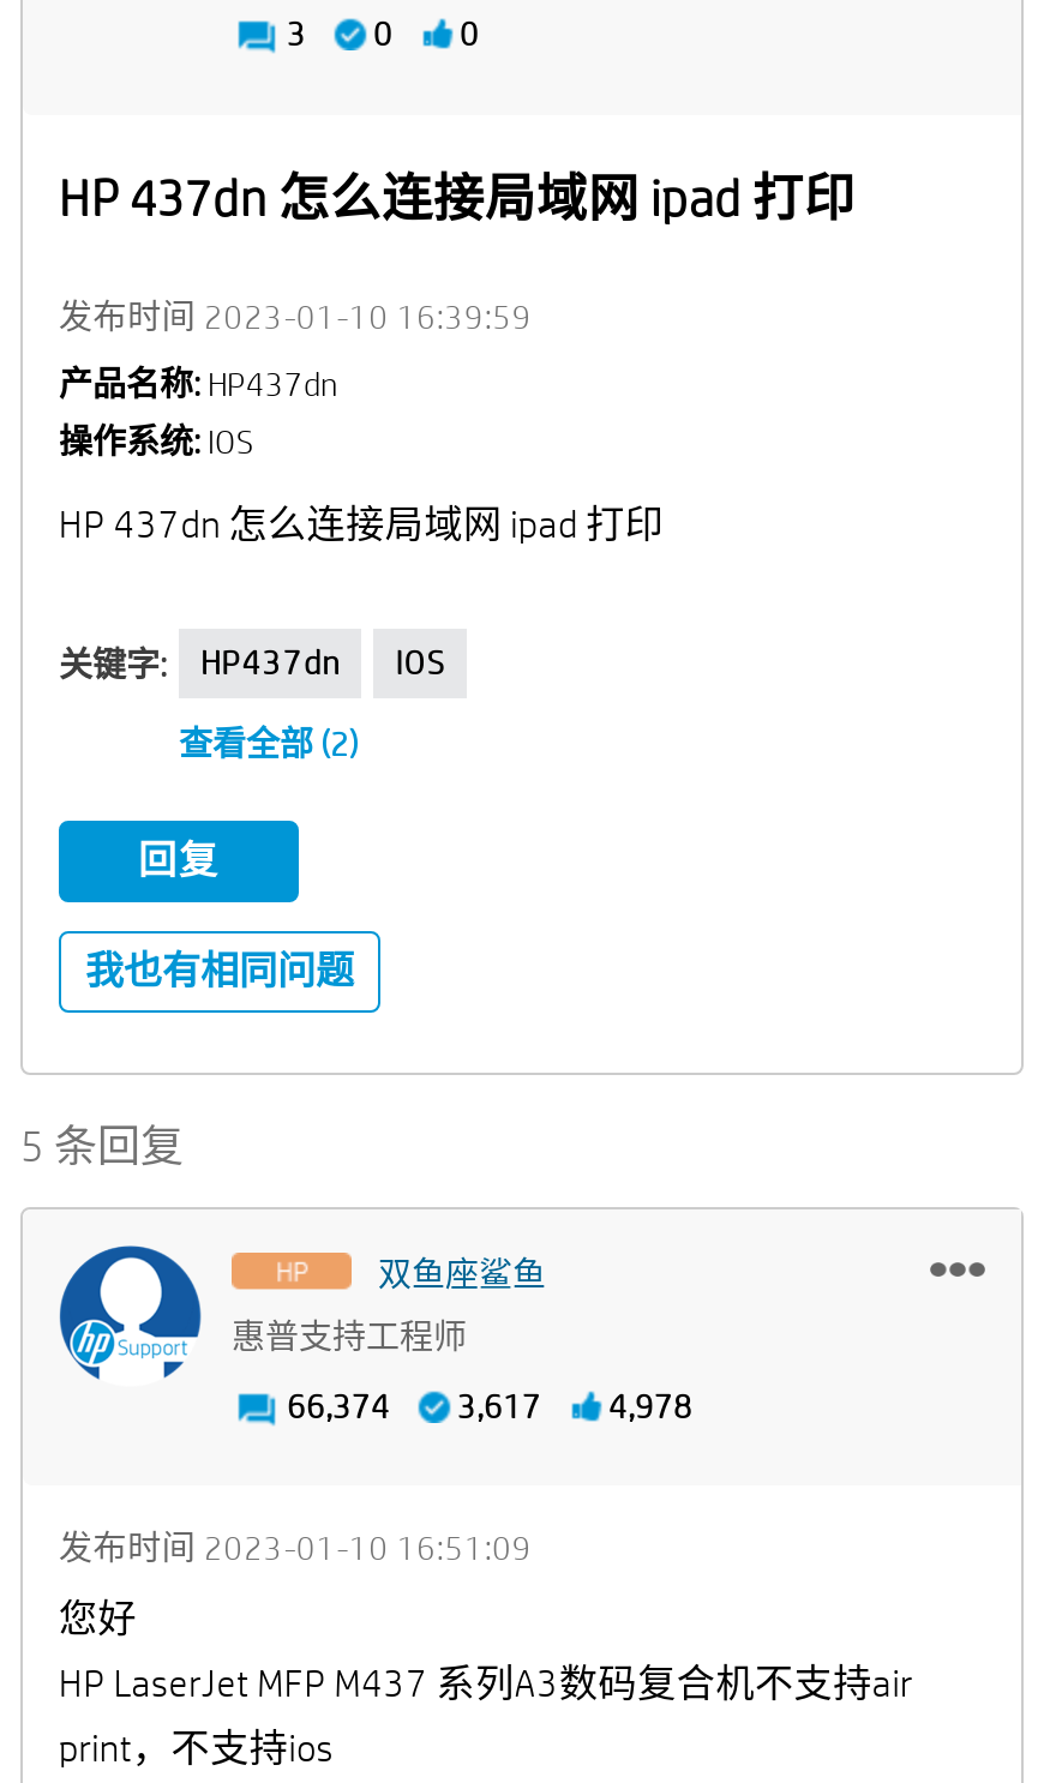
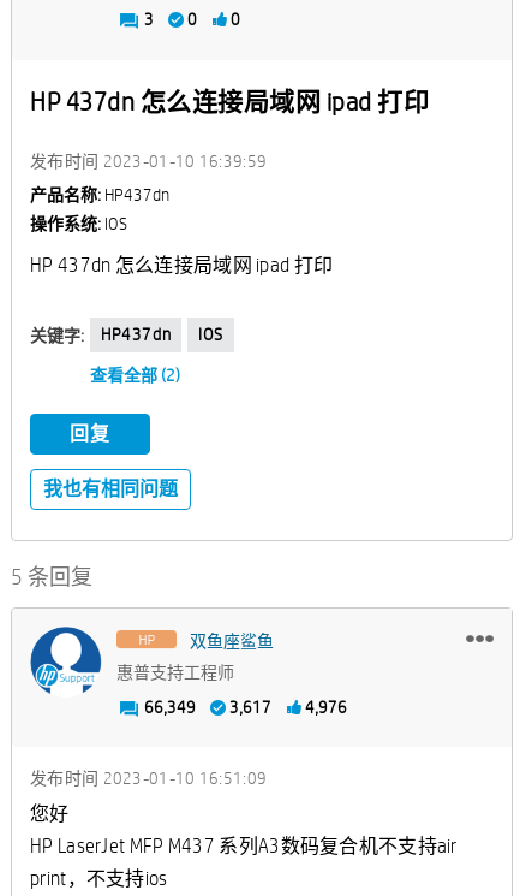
[287,1384,397,1427] 66,374 -> [144,696,199,718] 66,349
[608,1384,692,1427] 4,978 -> [305,696,347,718] 4,976

